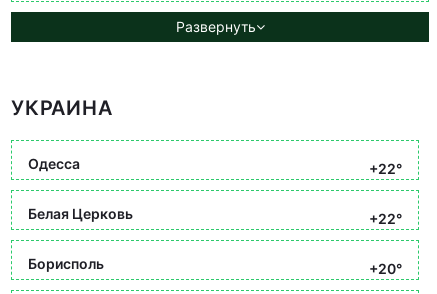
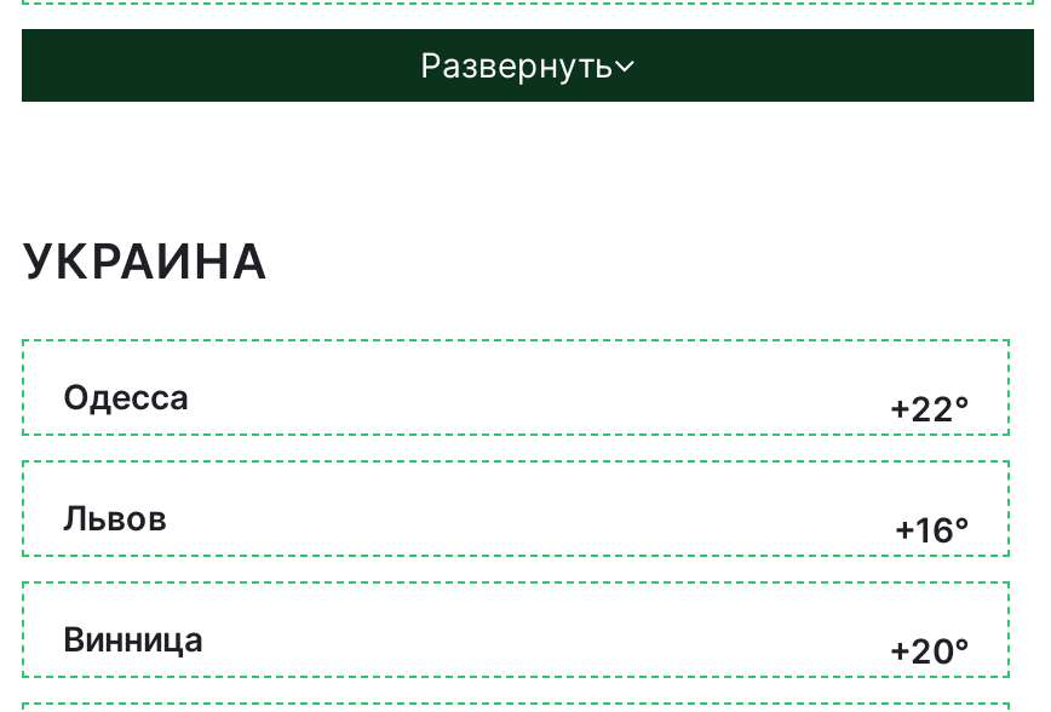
[28,204,402,227] Белая Церковь | +22° -> [63,495,969,550] Львов | +16°
[28,254,104,271] Борисполь -> [63,616,203,658] Винница

